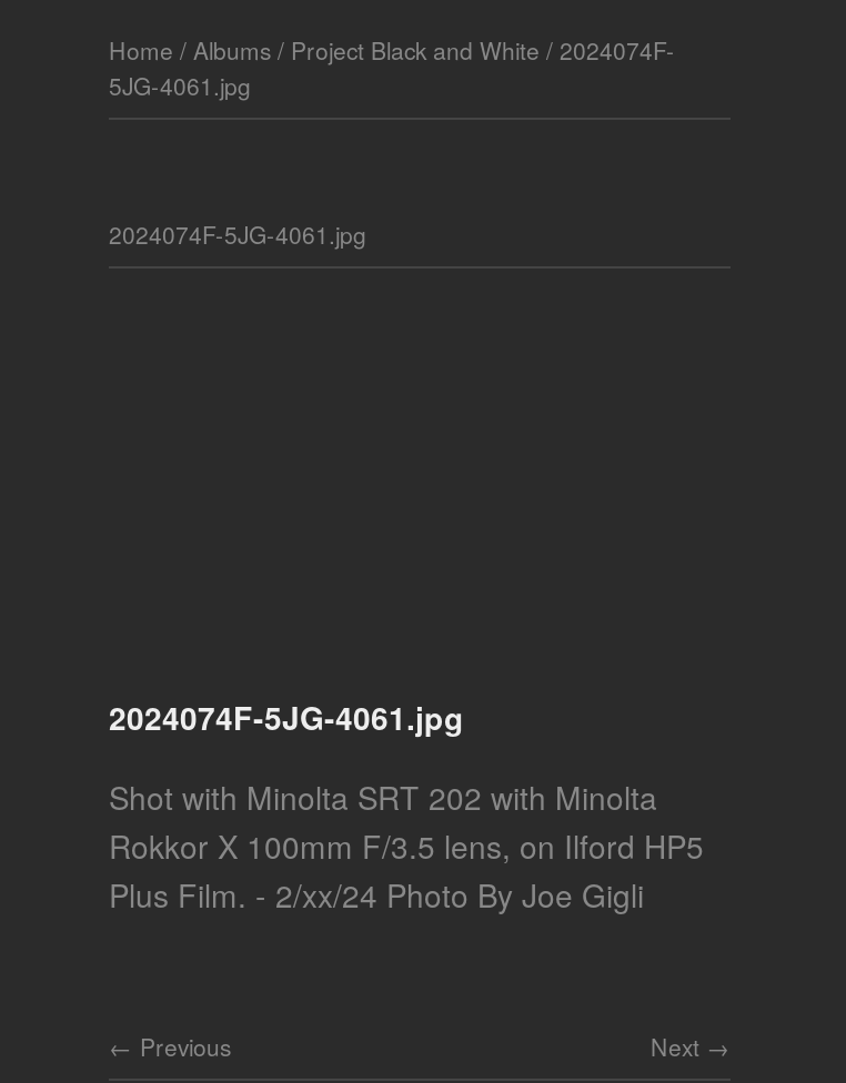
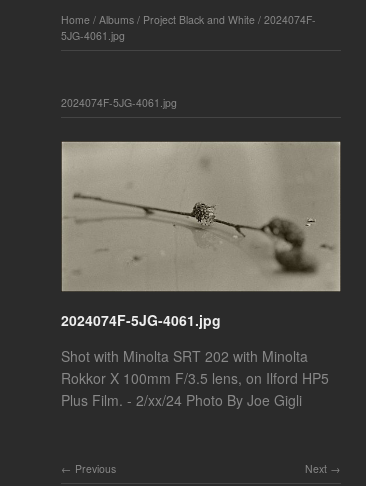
none -> [60,140,342,293] [image]

